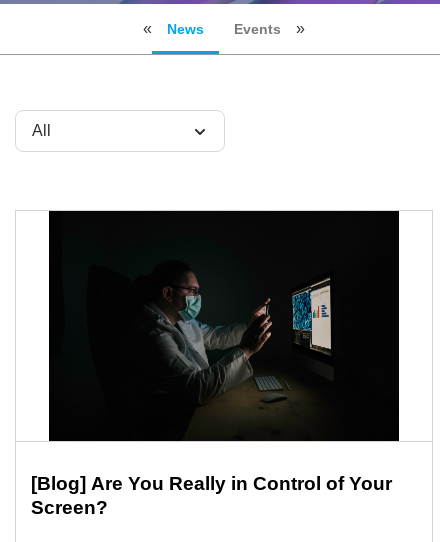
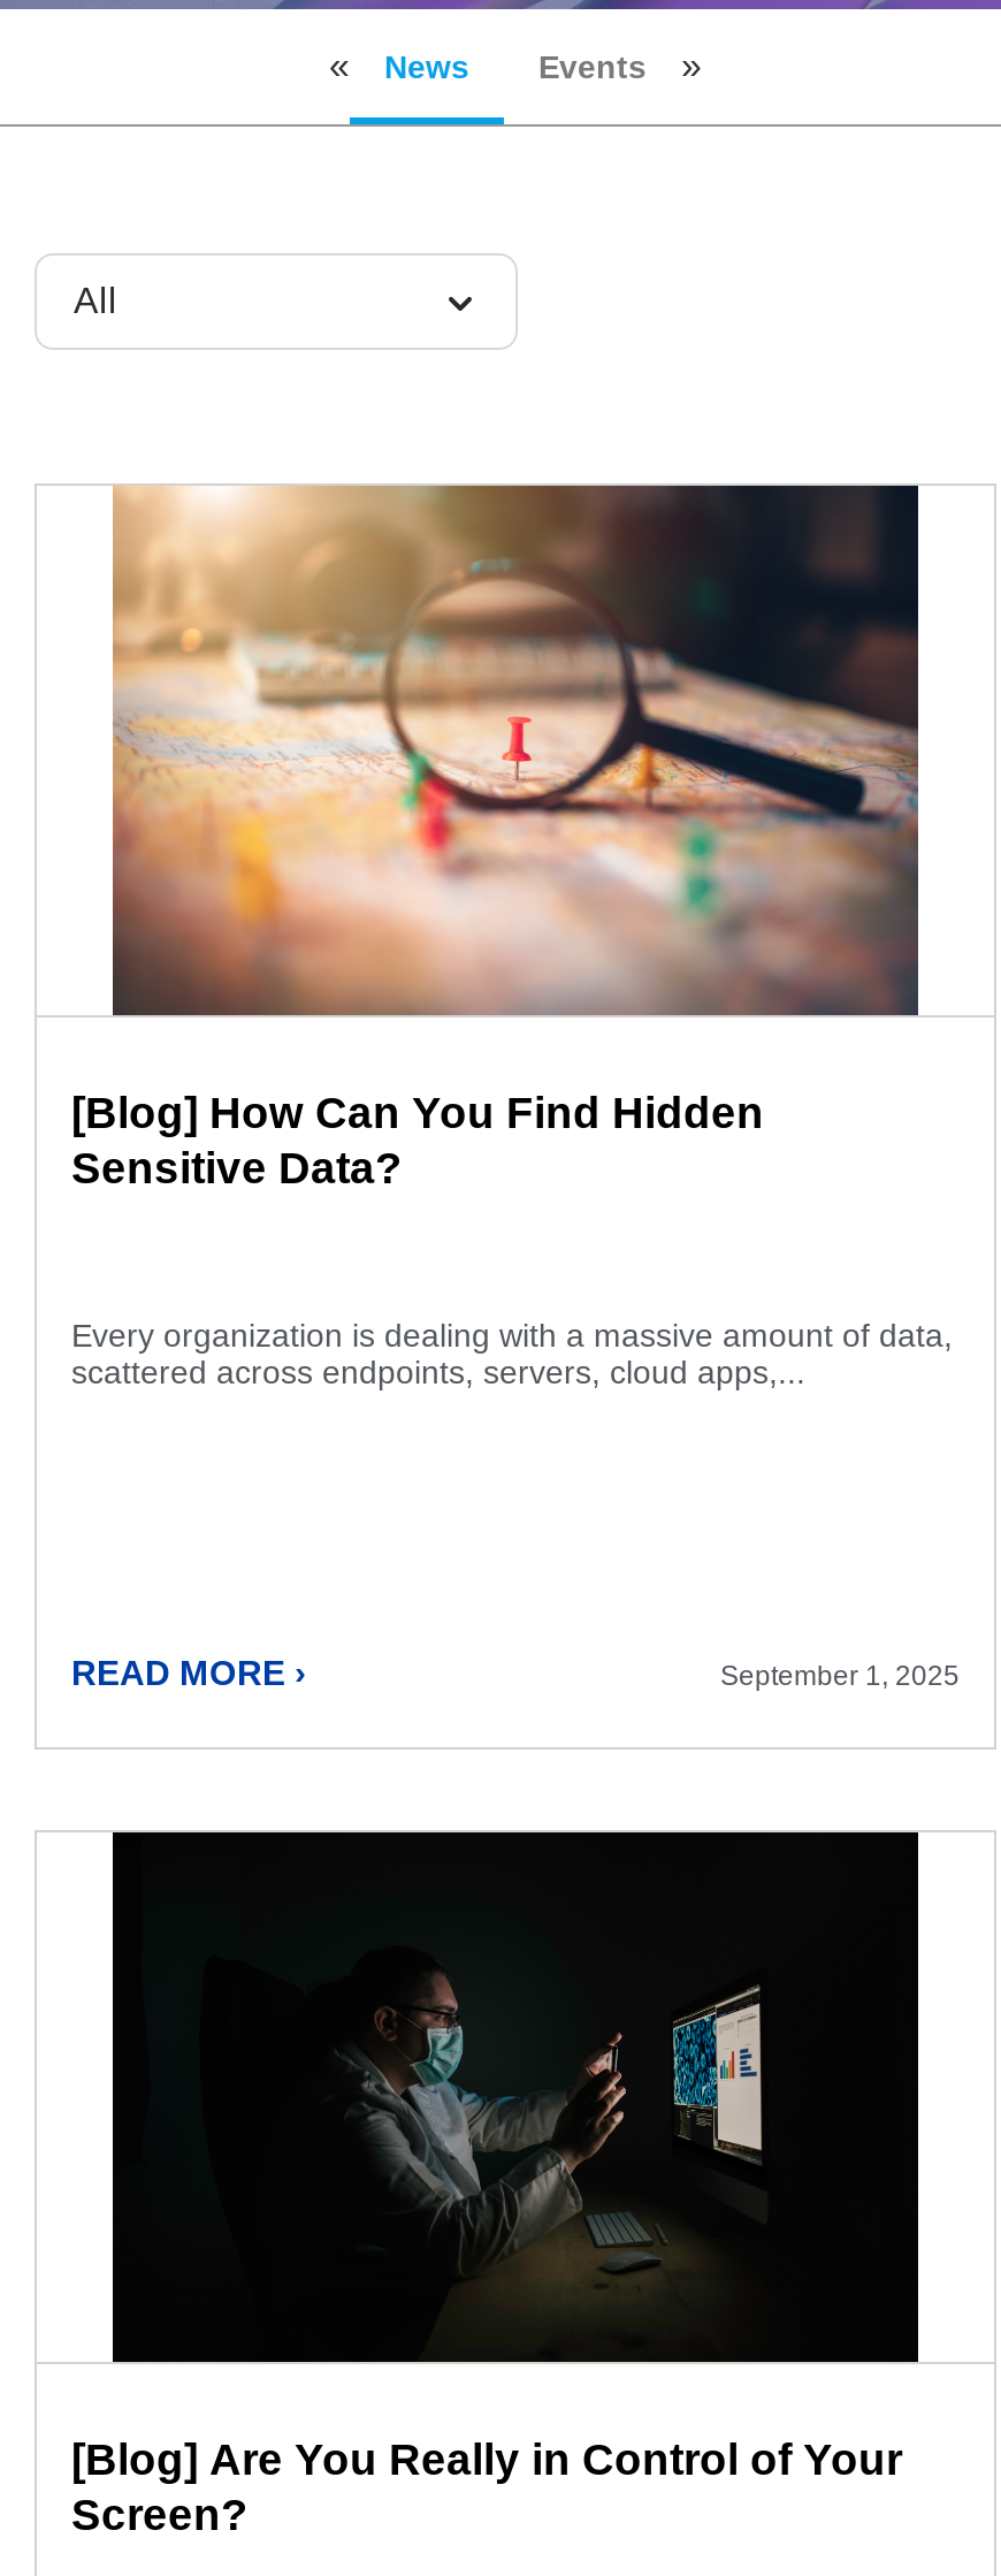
none -> [71,483,920,1192] [image] | [Blog] How Can You Find Hidden | Sensitive Data?
none -> [71,1317,953,1390] Every organization is dealing with a massive amount of data, | scattered across endpoints, servers, cloud apps,...
none -> [71,1653,960,1692] READ MORE › | September 1, 2025

